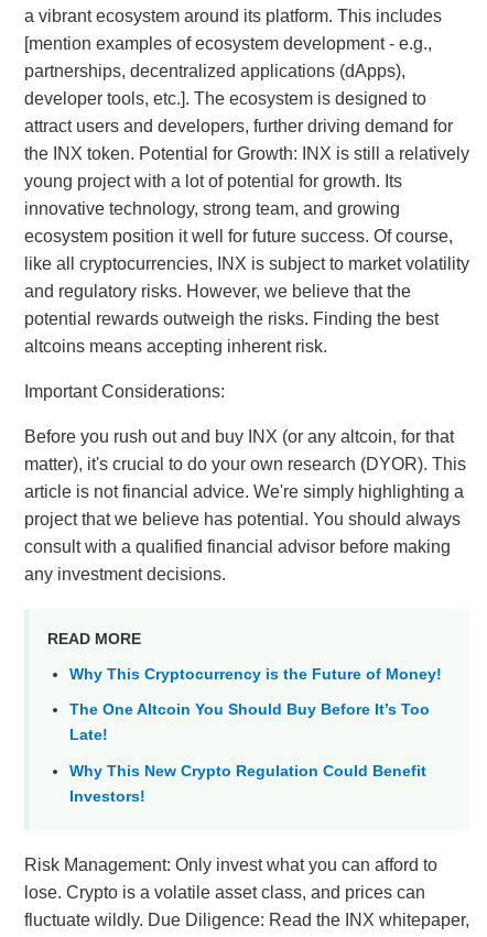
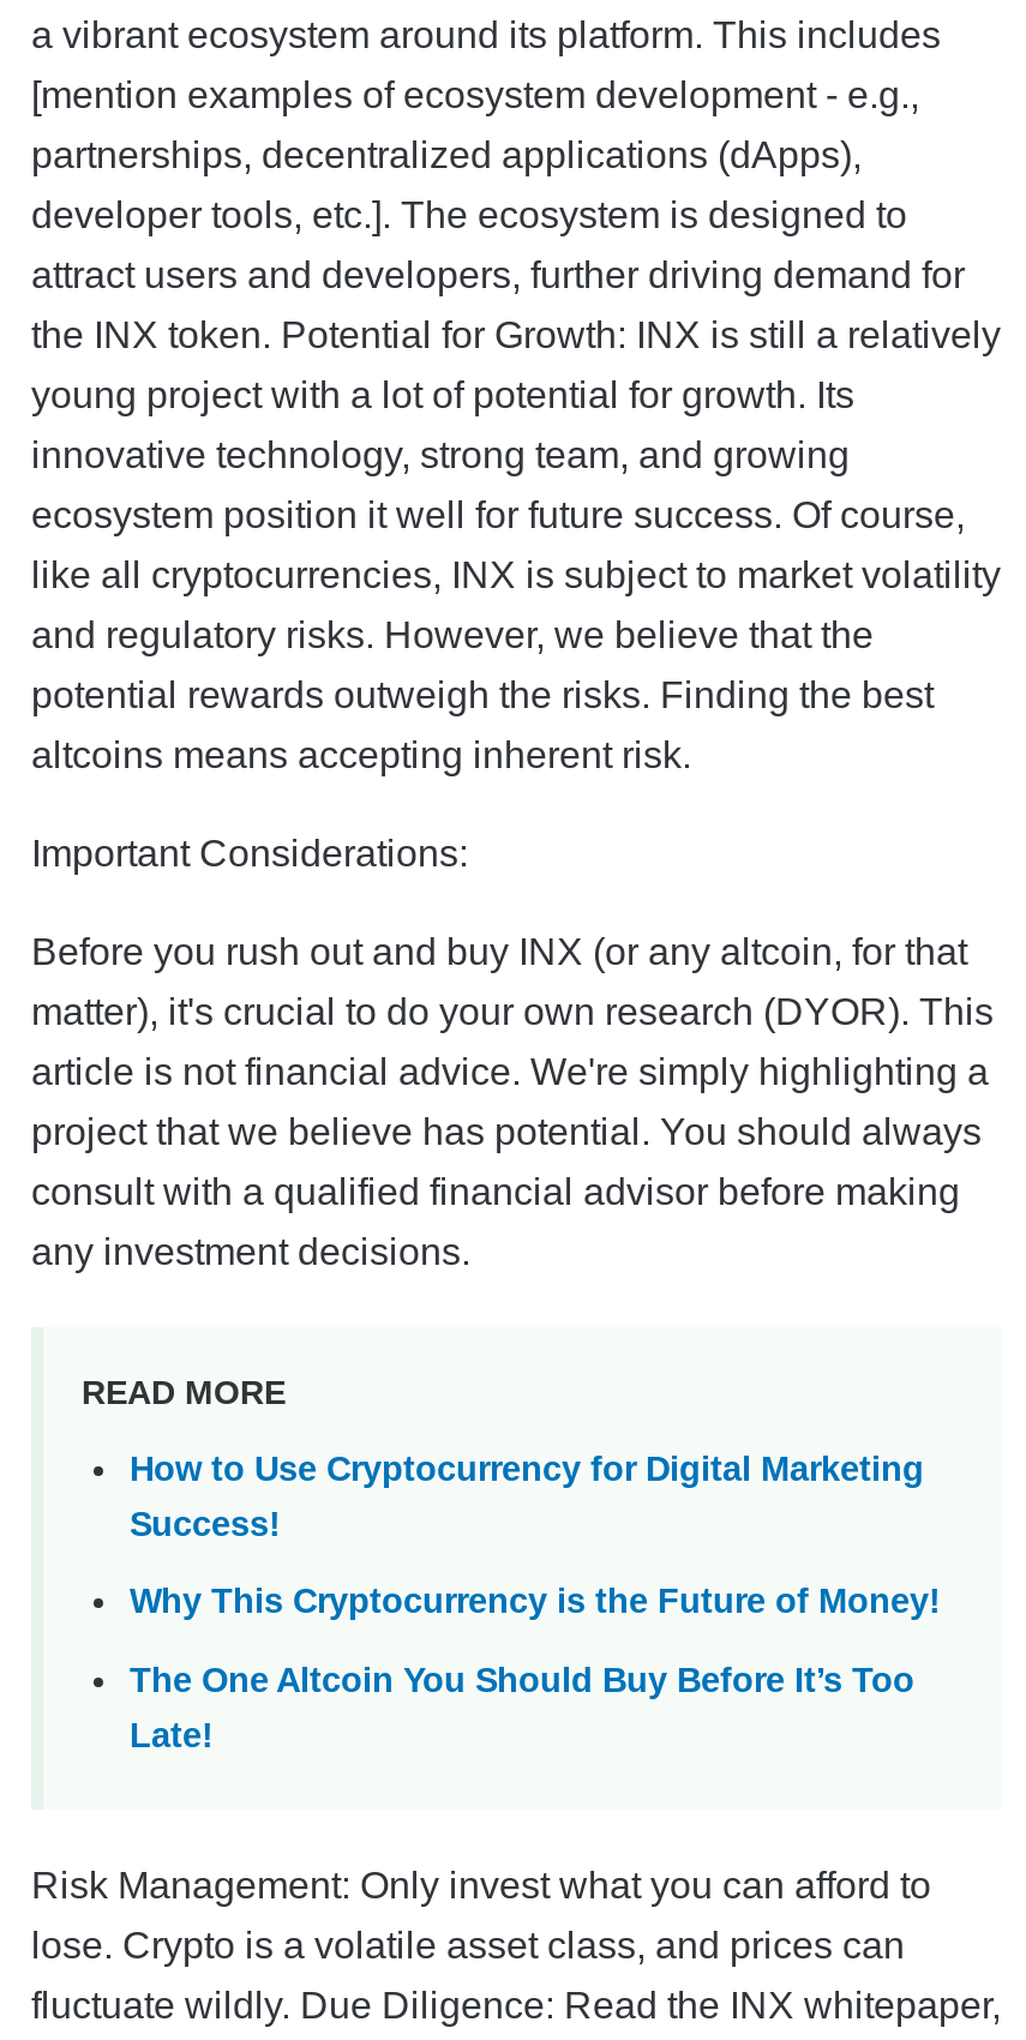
none -> [130,1449,924,1542] How to Use Cryptocurrency for Digital Marketing | Success!
moved [69,665,442,743] -> [130,1582,941,1754]: Why This Cryptocurrency is the Future of Money! | The One Altcoin You Should Buy Before It’s Too | Late!
[69,762,426,805] Why This New Crypto Regulation Could Benefit | Investors! -> none

